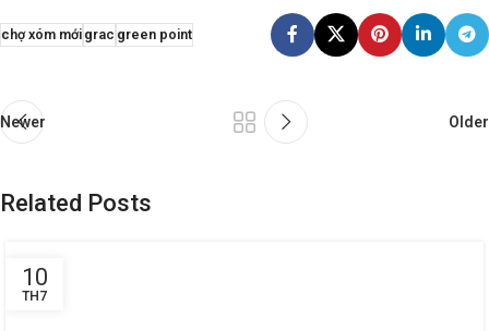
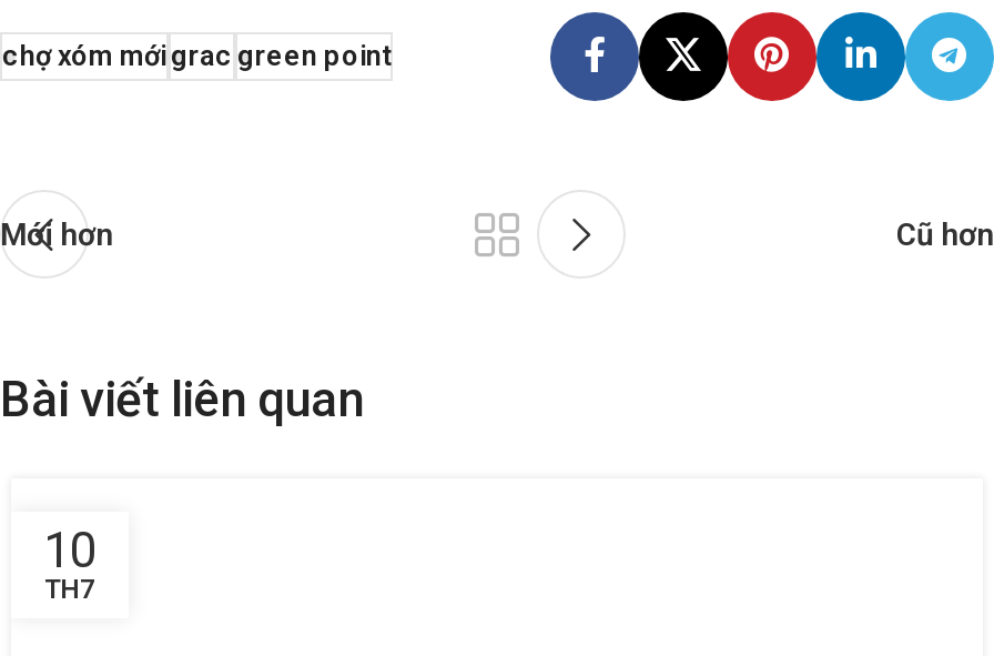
[0,113,489,130] Newer | Older -> [0,216,994,251] Mới hơn | Cũ hơn
[0,189,152,216] Related Posts -> [0,371,364,426] Bài viết liên quan

